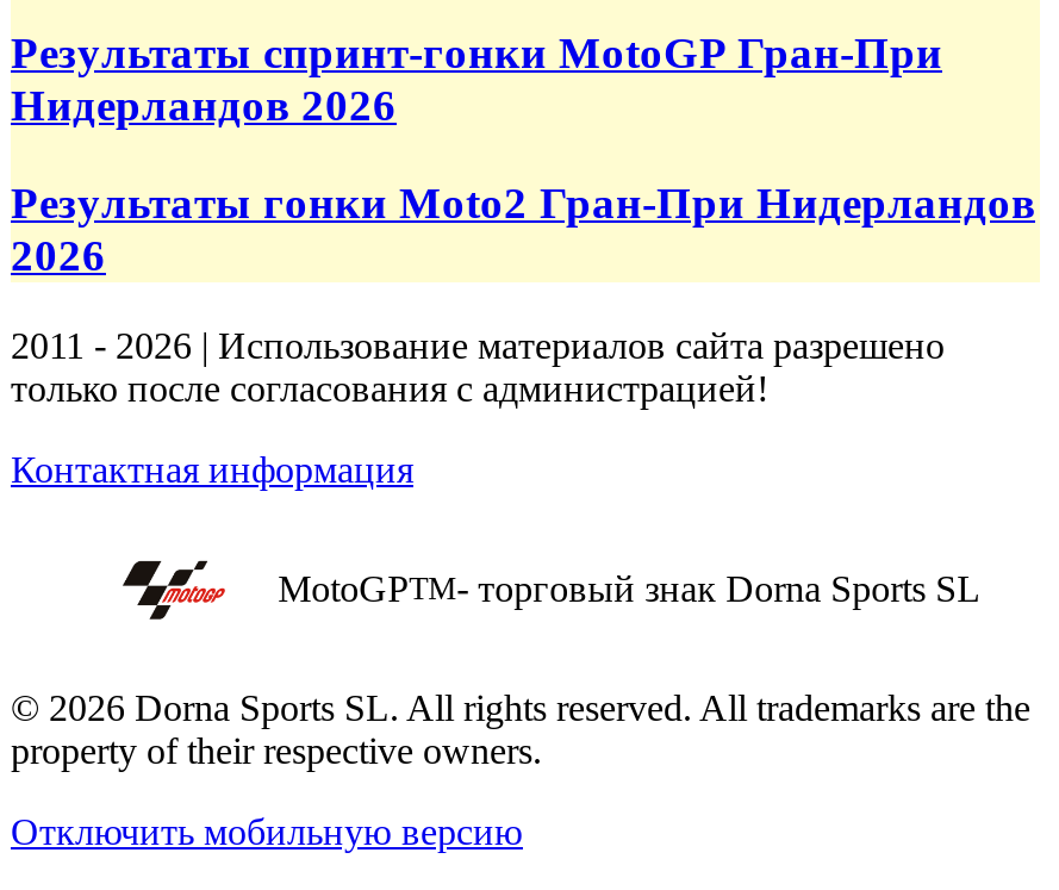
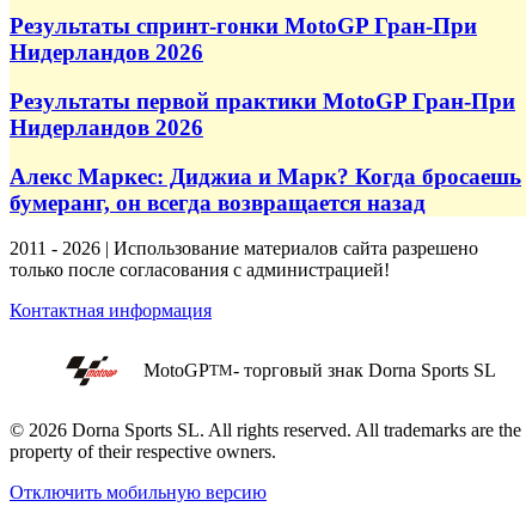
[11,176,1035,278] Результаты гонки Moto2 Гран-При Нидерландов | 2026 -> [10,88,521,215] Результаты первой практики MotoGP Гран-При | Нидерландов 2026 | Алекс Маркес: Диджиа и Марк? Когда бросаешь | бумеранг, он всегда возвращается назад

